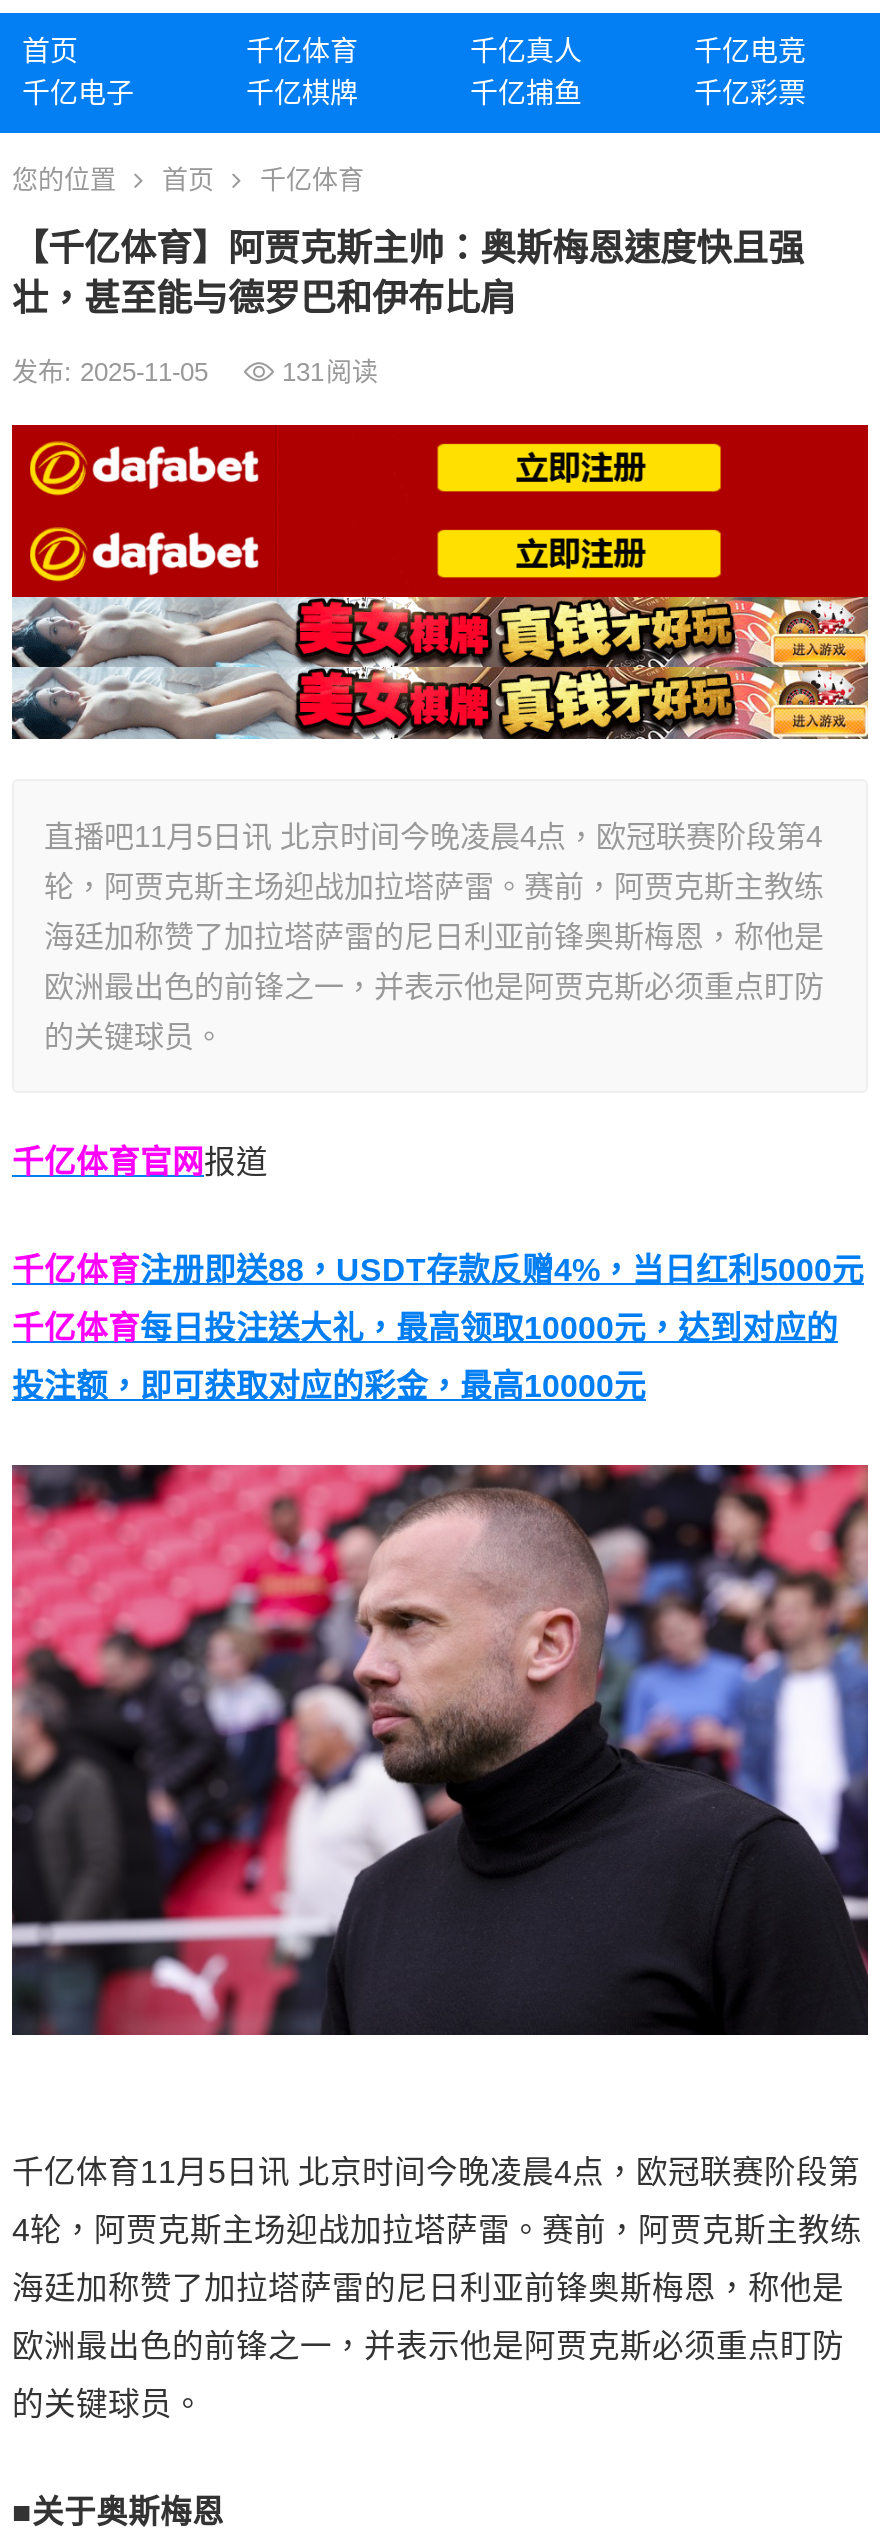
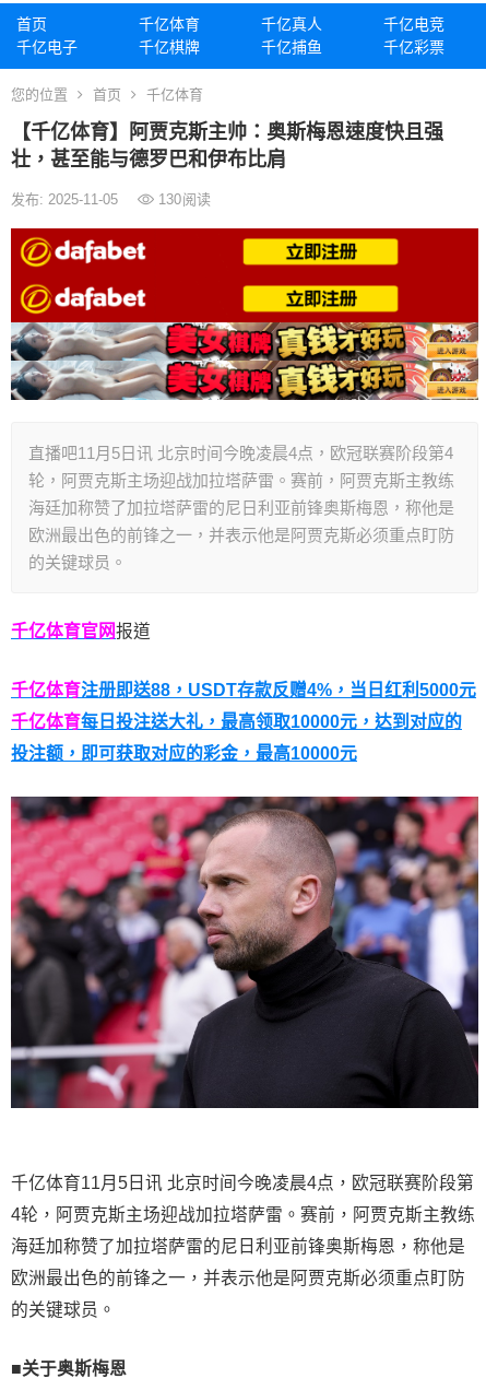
[12,357,378,387] 发布: 2025-11-05 131阅读 -> [11,191,211,208] 发布: 2025-11-05 130阅读

